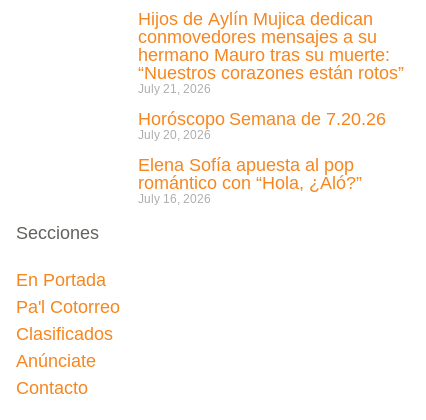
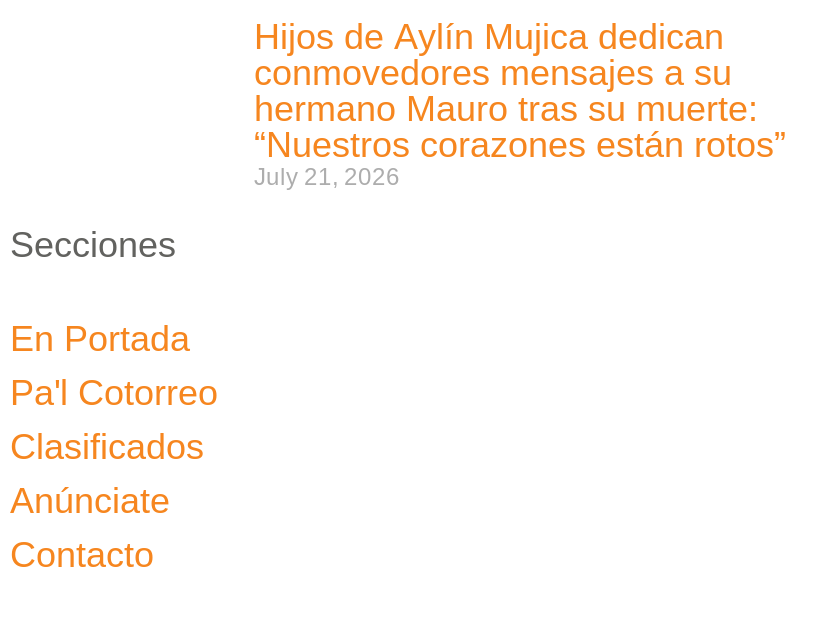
[138,109,391,206] Horóscopo Semana de 7.20.26 | July 20, 2026 | Elena Sofía apuesta al pop | romántico con “Hola, ¿Aló?” | July 16, 2026 -> none

